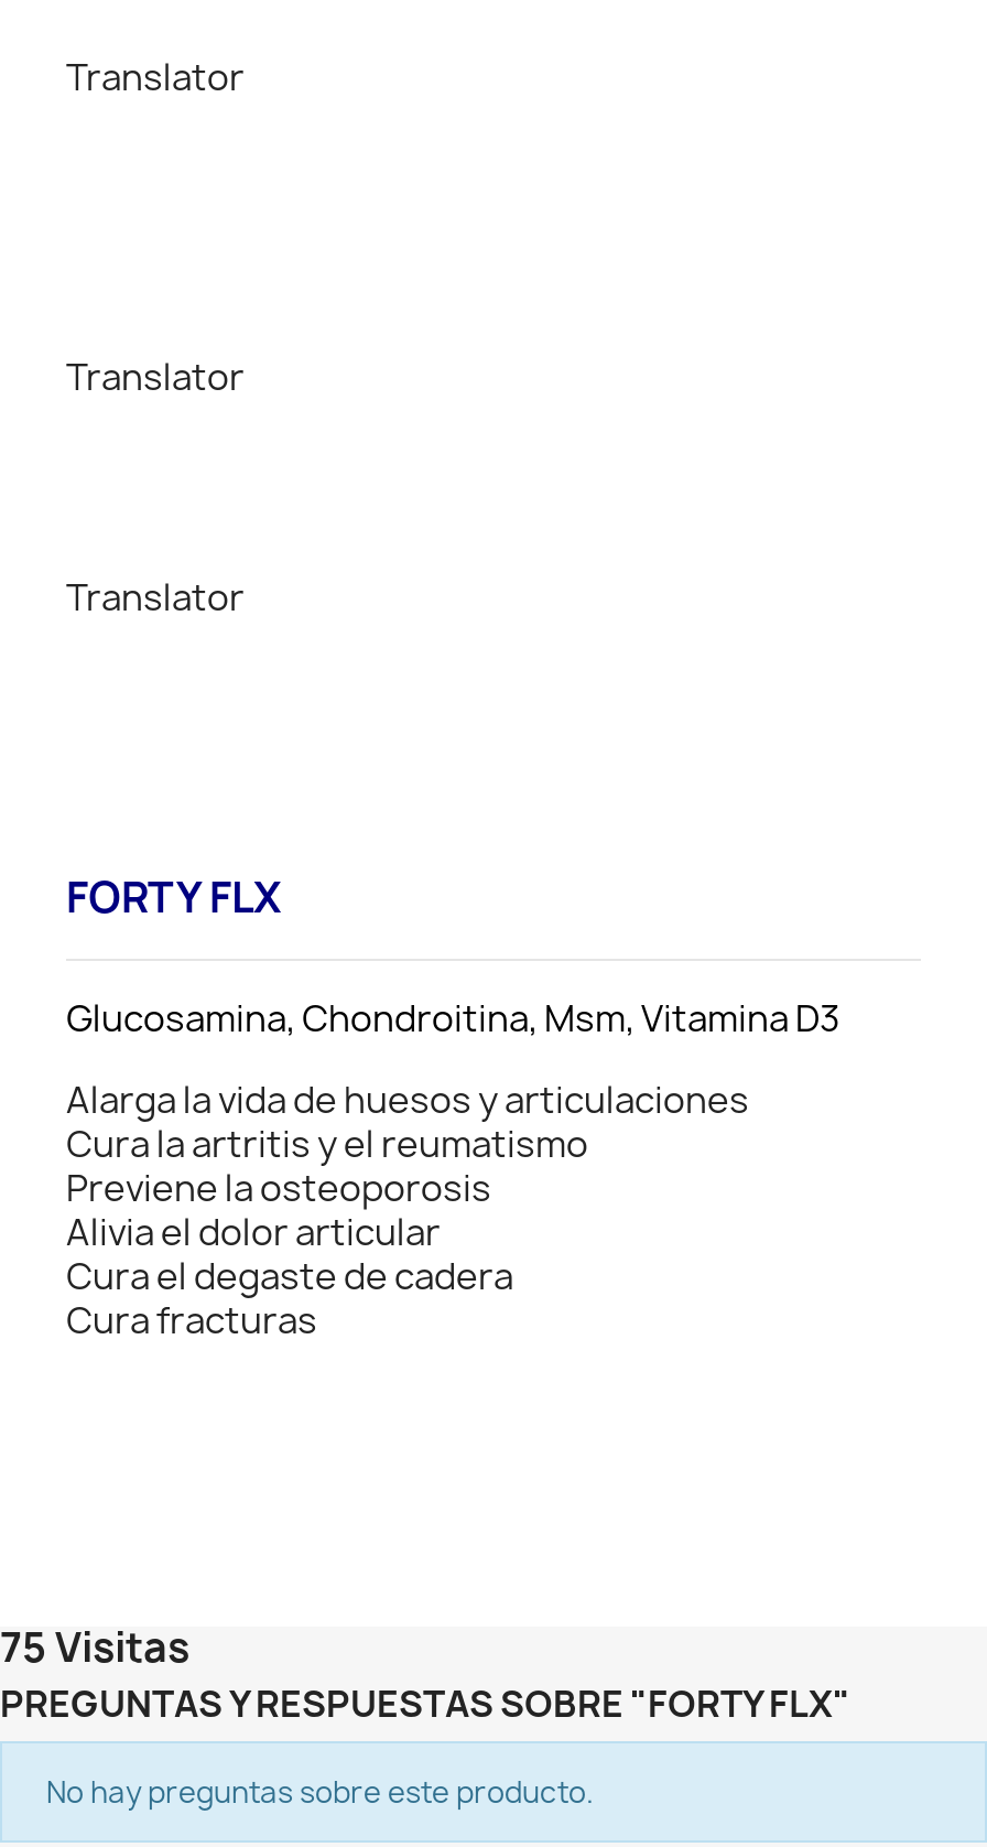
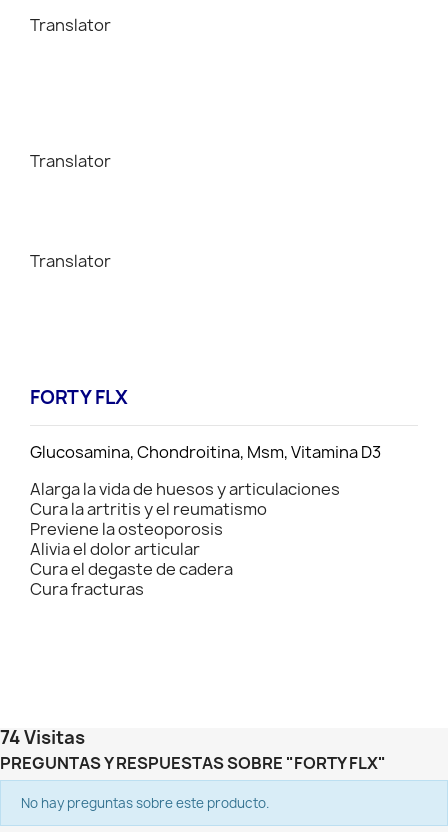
[0,1620,189,1675] 75 Visitas -> [0,725,85,750] 74 Visitas

